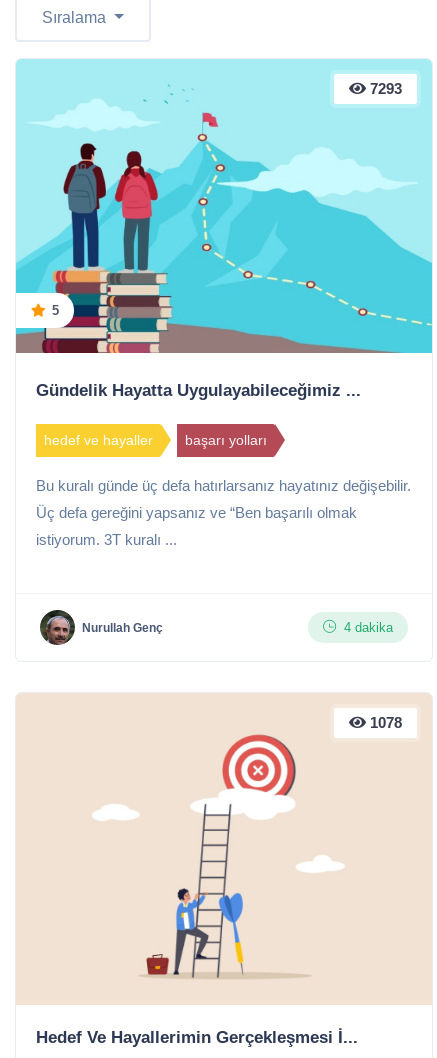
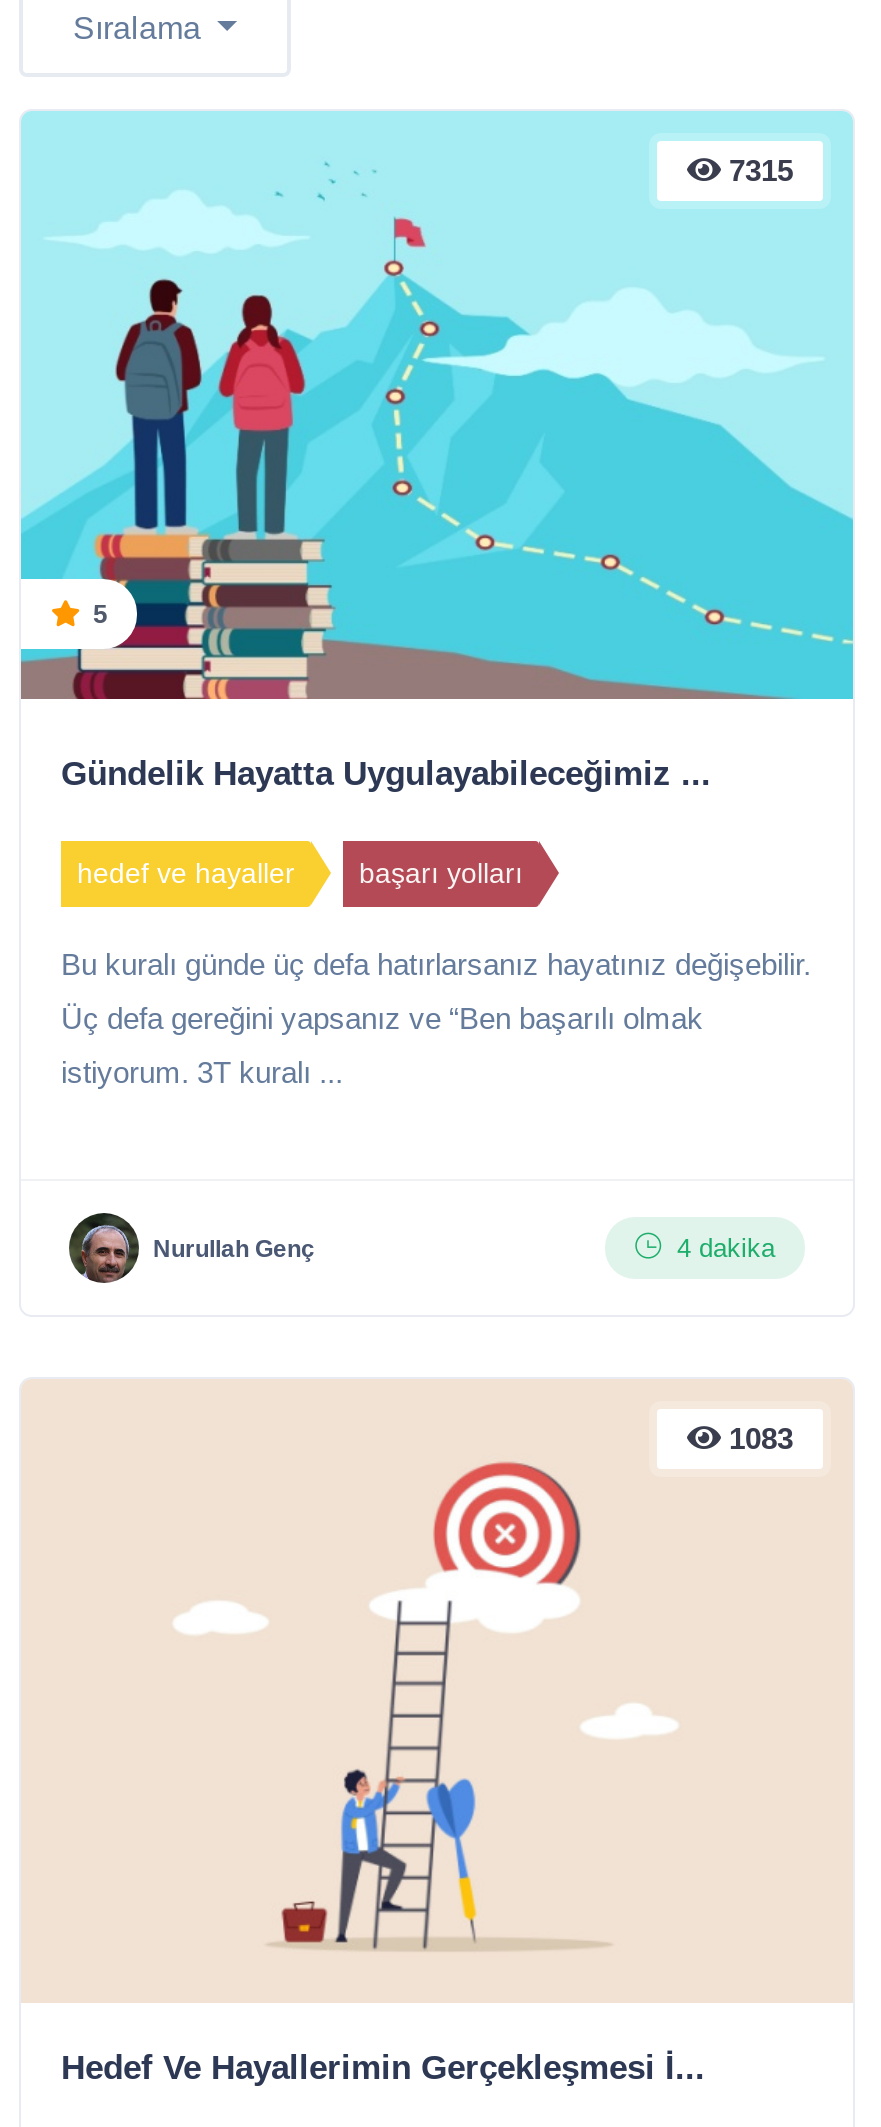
[366,80,402,97] 7293 -> [721,153,793,187] 7315
[366,714,402,731] 1078 -> [721,1421,793,1455] 1083

